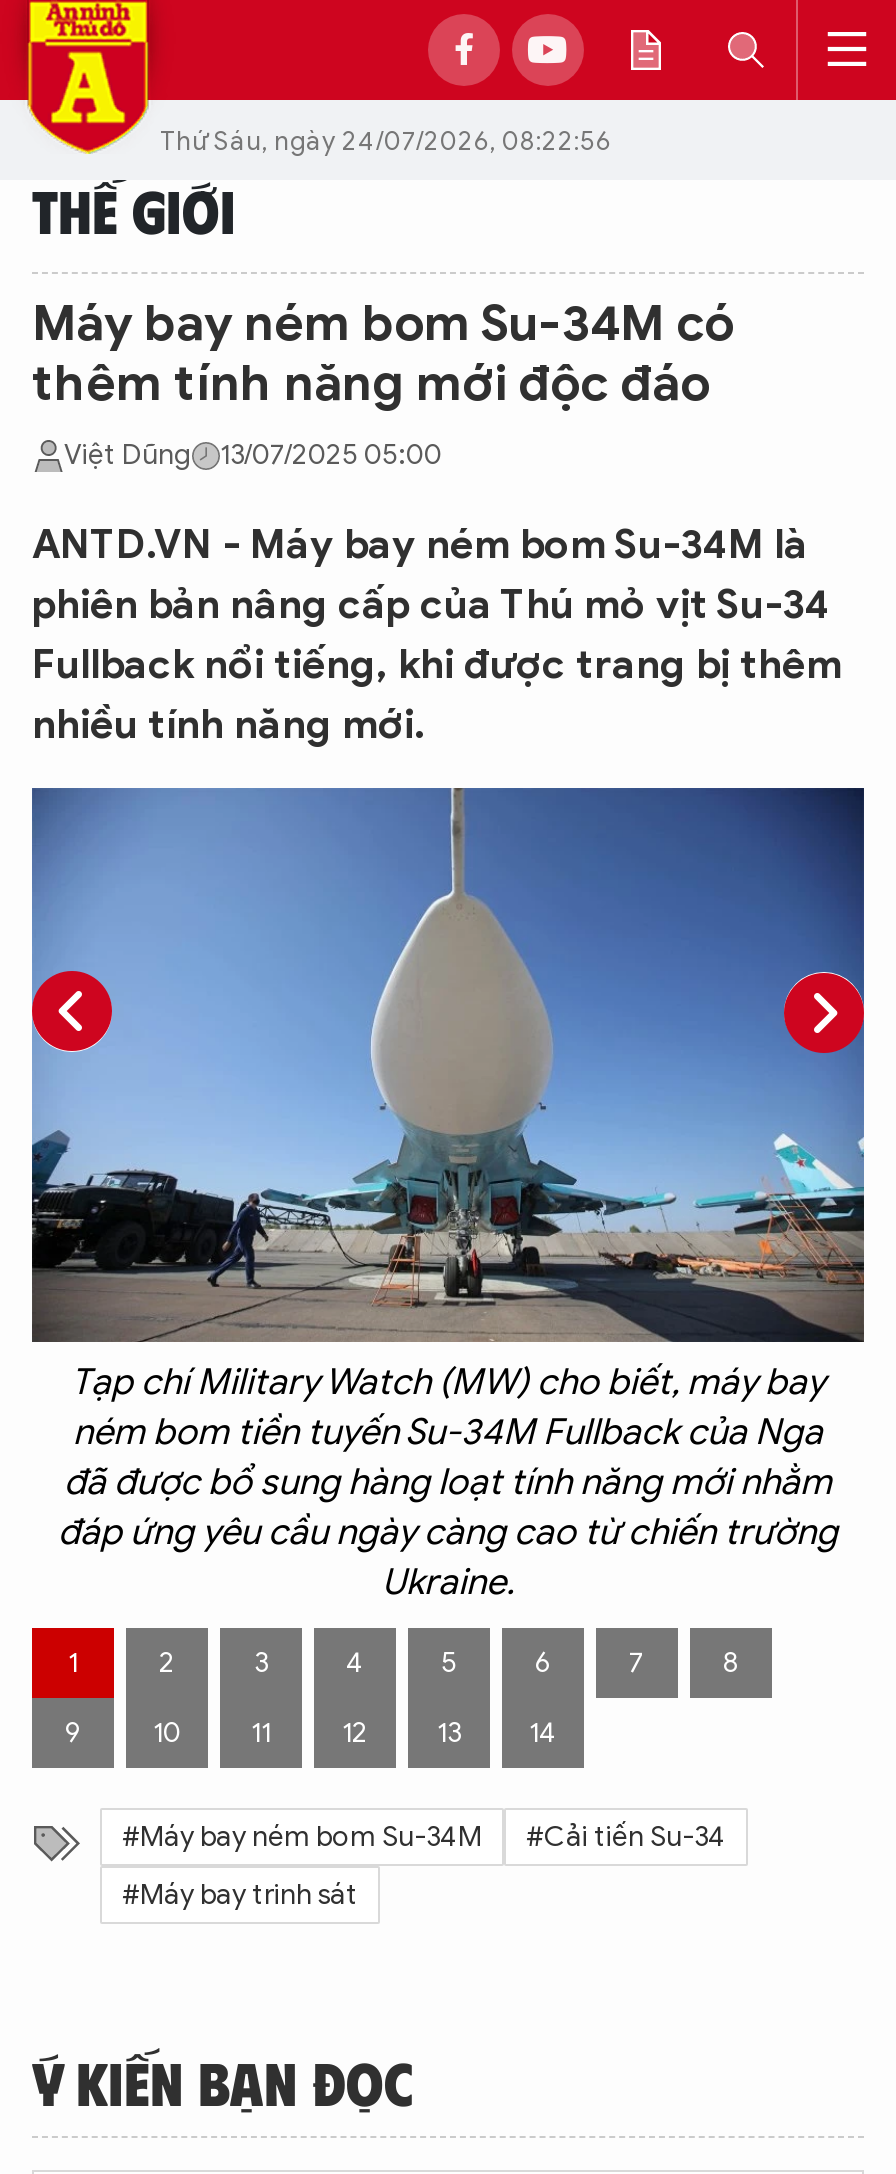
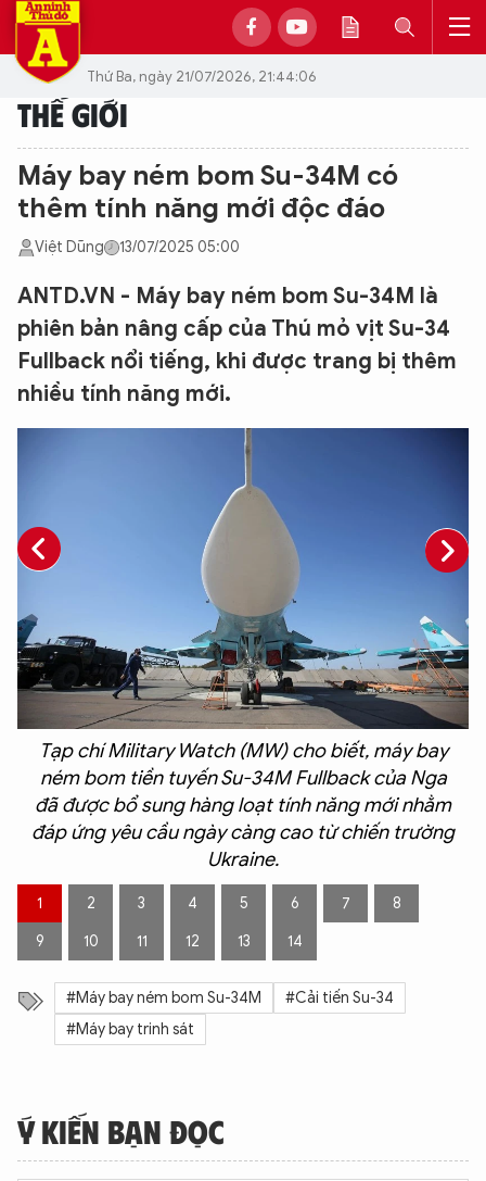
[160,123,612,157] Thứ Sáu, ngày 24/07/2026, 08:22:56 -> [87,67,317,85] Thứ Ba, ngày 21/07/2026, 21:44:06

